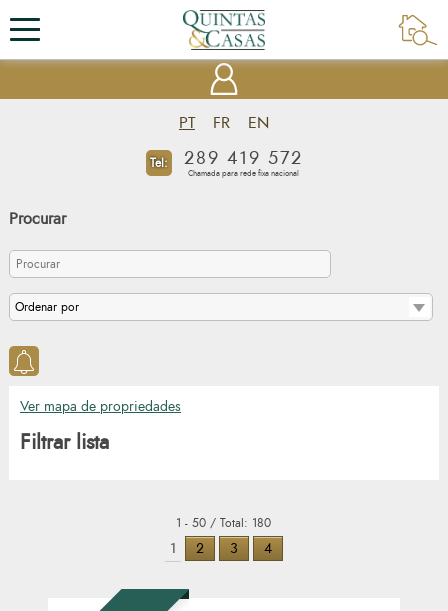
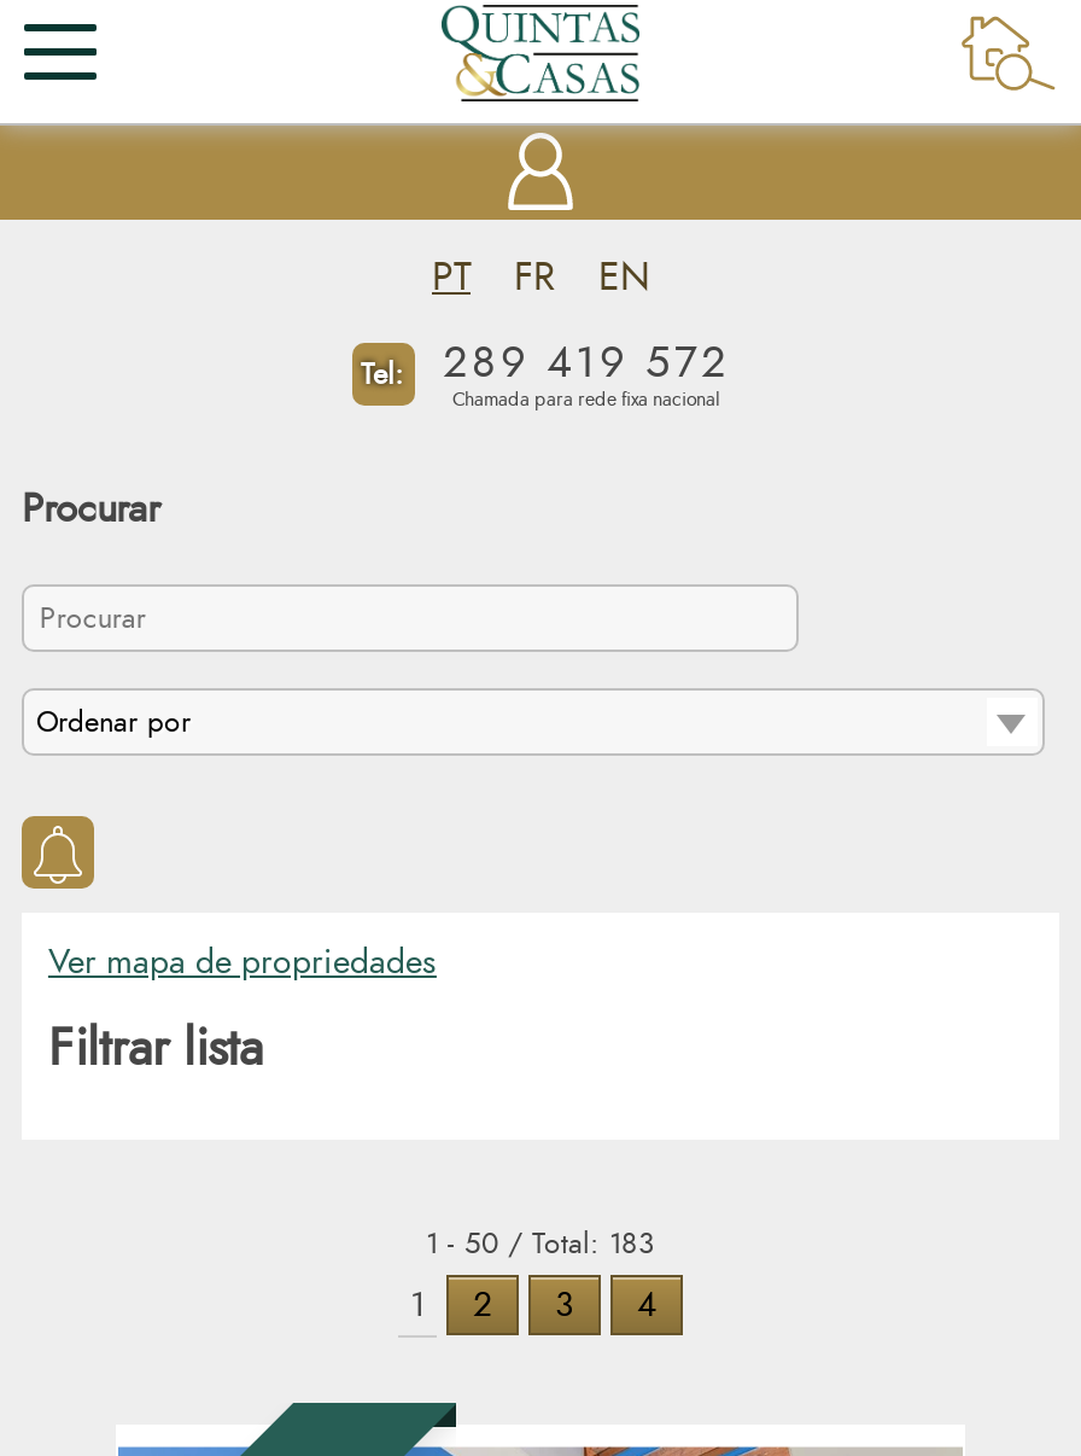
[176,515,271,531] 1 - 50 / Total: 180 -> [426,1224,655,1263] 1 - 50 / Total: 183

